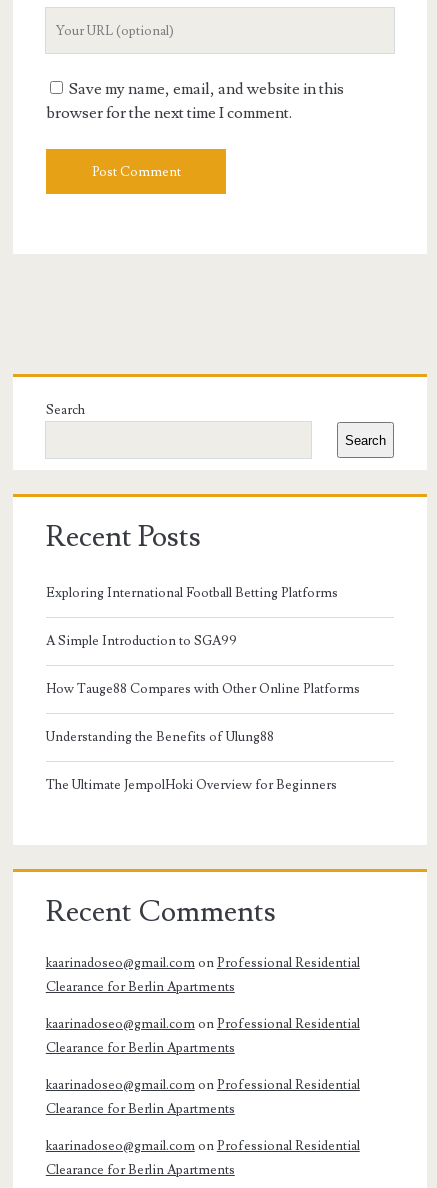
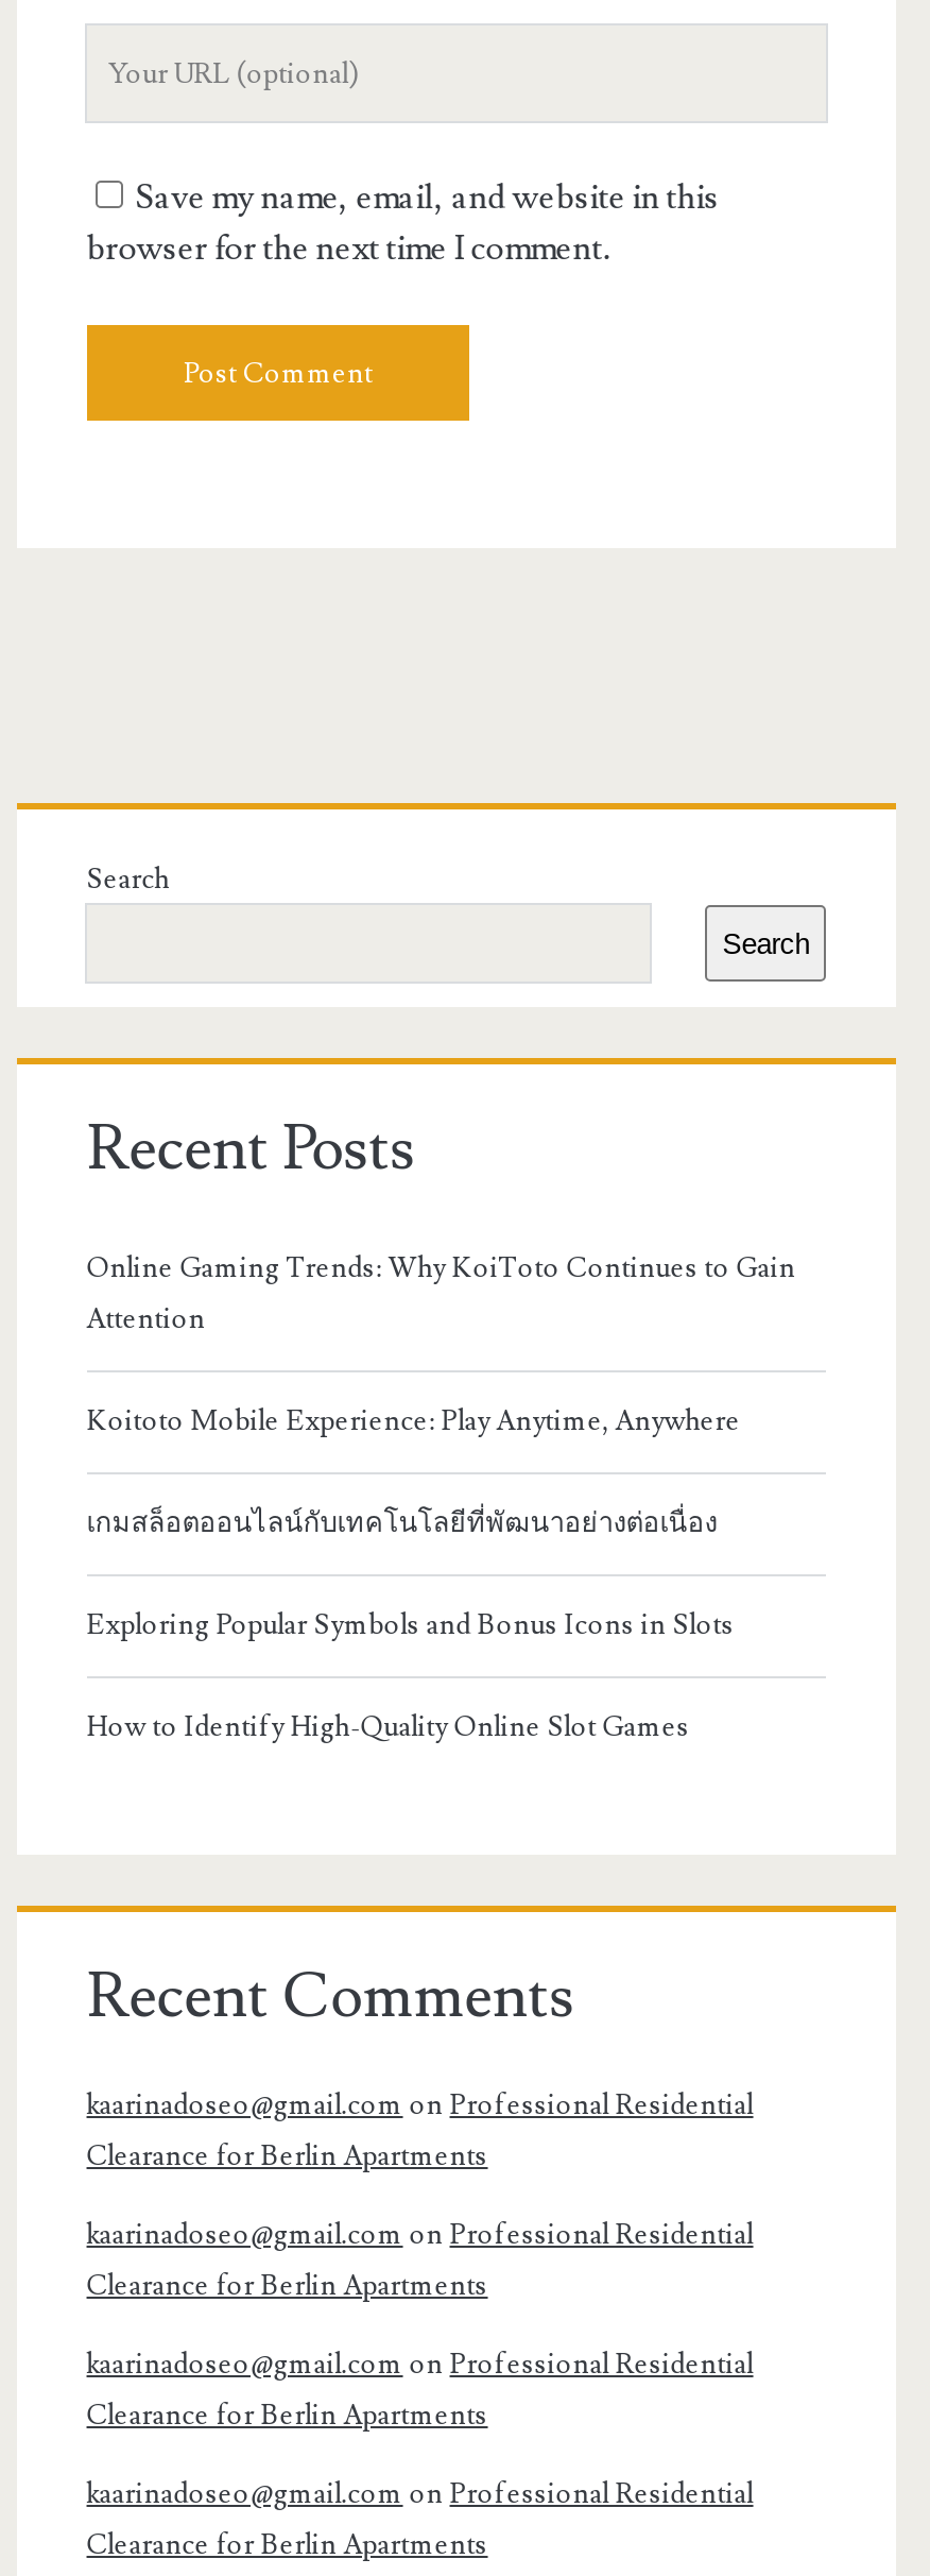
[46,585,360,793] Exploring International Football Betting Platforms | A Simple Introduction to SGA99 | How Tauge88 Compares with Other Online Platforms | Understanding the Benefits of Ulung88 | The Ultimate JempolHoki Overview for Beginners -> [87,1251,796,1744] Online Gaming Trends: Why KoiToto Continues to Gain | Attention | Koitoto Mobile Experience: Play Anytime, Anywhere | เกมสล็อตออนไลน์กับเทคโนโลยีที่พัฒนาอย่างต่อเนื่อง | Exploring Popular Symbols and Bonus Icons in Slots | How to Identify High-Quality Online Slot Games

